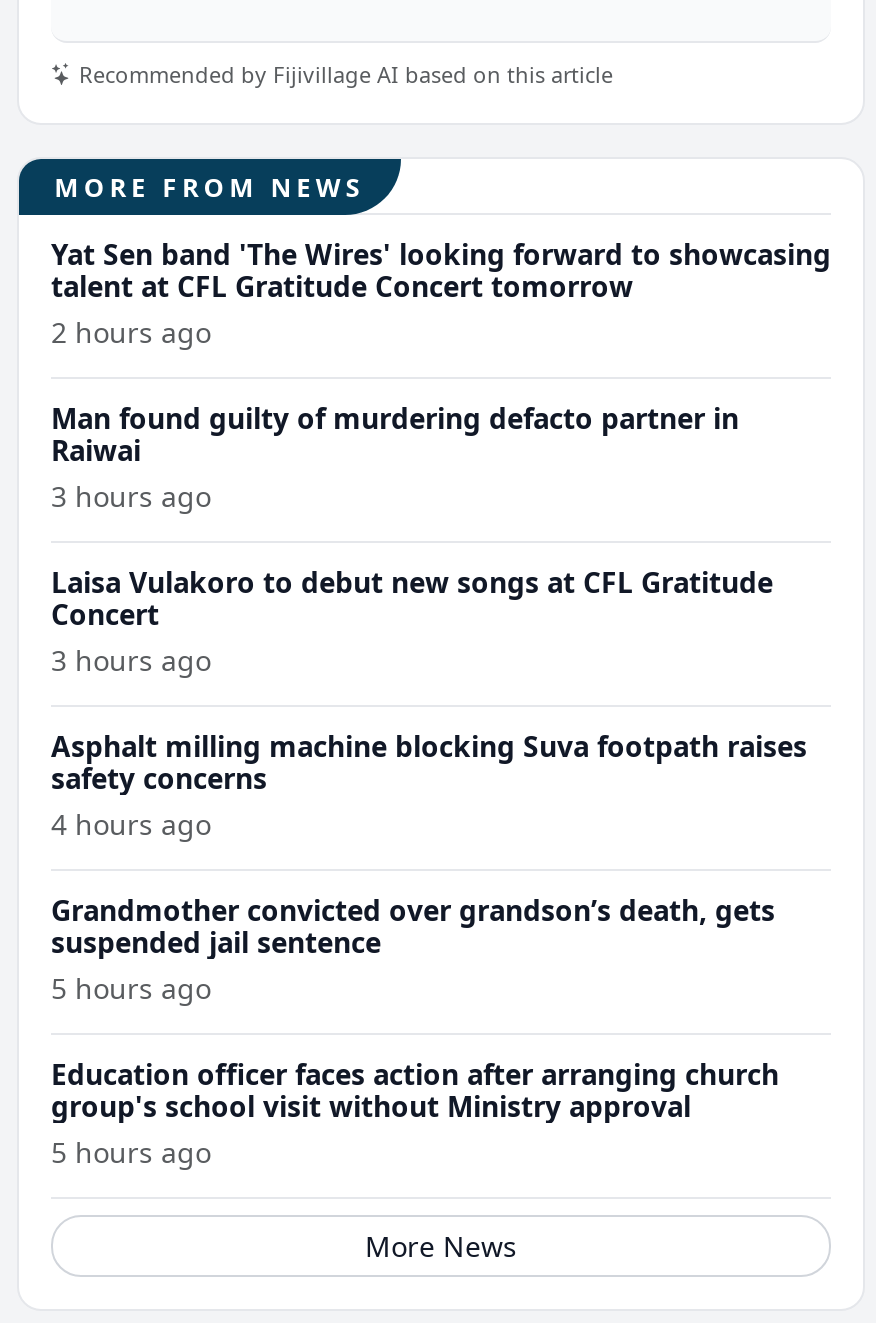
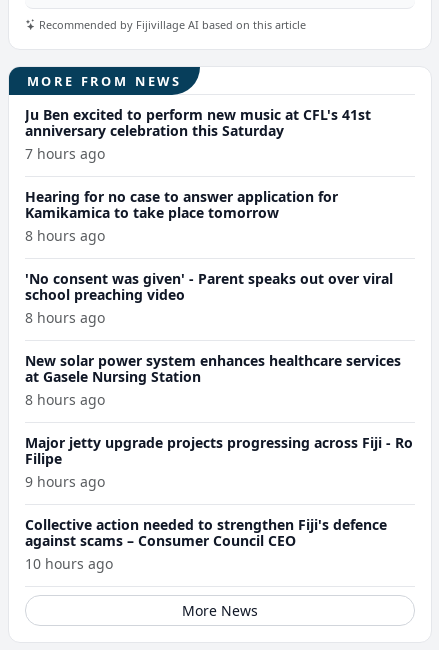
[51,235,831,351] Yat Sen band 'The Wires' looking forward to showcasing | talent at CFL Gratitude Concert tomorrow | 2 hours ago -> [25,105,371,163] Ju Ben excited to perform new music at CFL's 41st | anniversary celebration this Saturday | 7 hours ago
[51,399,739,515] Man found guilty of murdering defacto partner in | Raiwai | 3 hours ago -> [25,187,338,245] Hearing for no case to answer application for | Kamikamica to take place tomorrow | 8 hours ago
[51,563,773,679] Laisa Vulakoro to debut new songs at CFL Gratitude | Concert | 3 hours ago -> [25,269,393,327] 'No consent was given' - Parent speaks out over viral | school preaching video | 8 hours ago
[51,727,807,843] Asphalt milling machine blocking Suva footpath raises | safety concerns | 4 hours ago -> [25,351,401,409] New solar power system enhances healthcare services | at Gasele Nursing Station | 8 hours ago
[51,891,775,1007] Grandmother convicted over grandson’s death, gets | suspended jail sentence | 5 hours ago -> [25,433,413,491] Major jetty upgrade projects progressing across Fiji - Ro | Filipe | 9 hours ago
[51,1055,779,1171] Education officer faces action after arranging church | group's school visit without Ministry approval | 5 hours ago -> [25,515,387,573] Collective action needed to strengthen Fiji's defence | against scams – Consumer Council CEO | 10 hours ago

